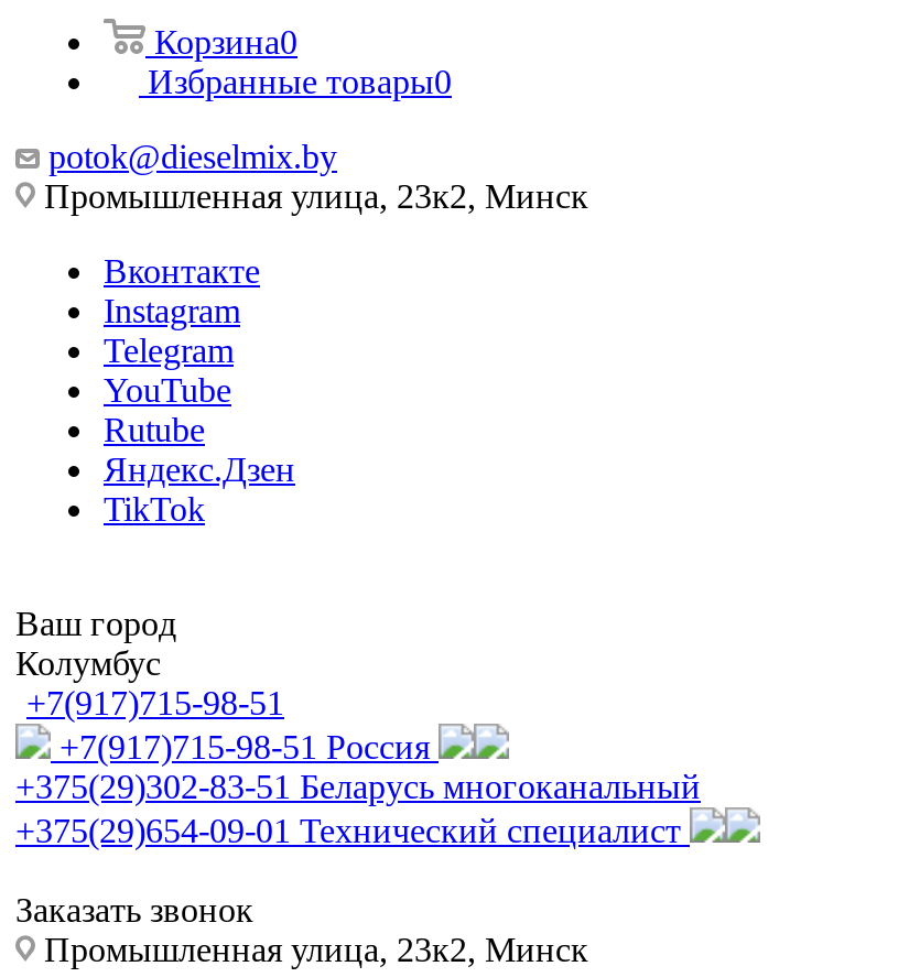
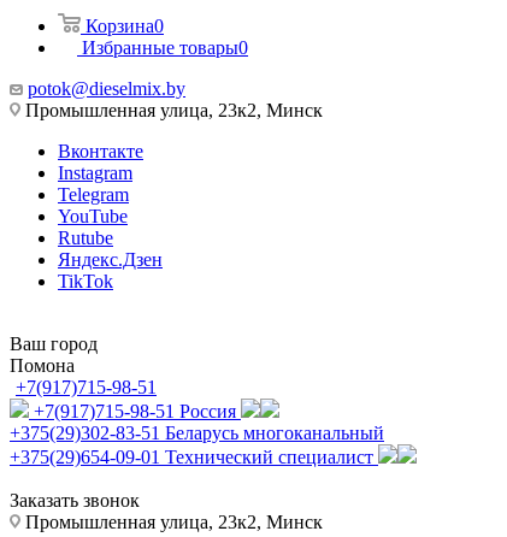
[15,644,161,682] Колумбус -> [10,355,75,376] Помона

